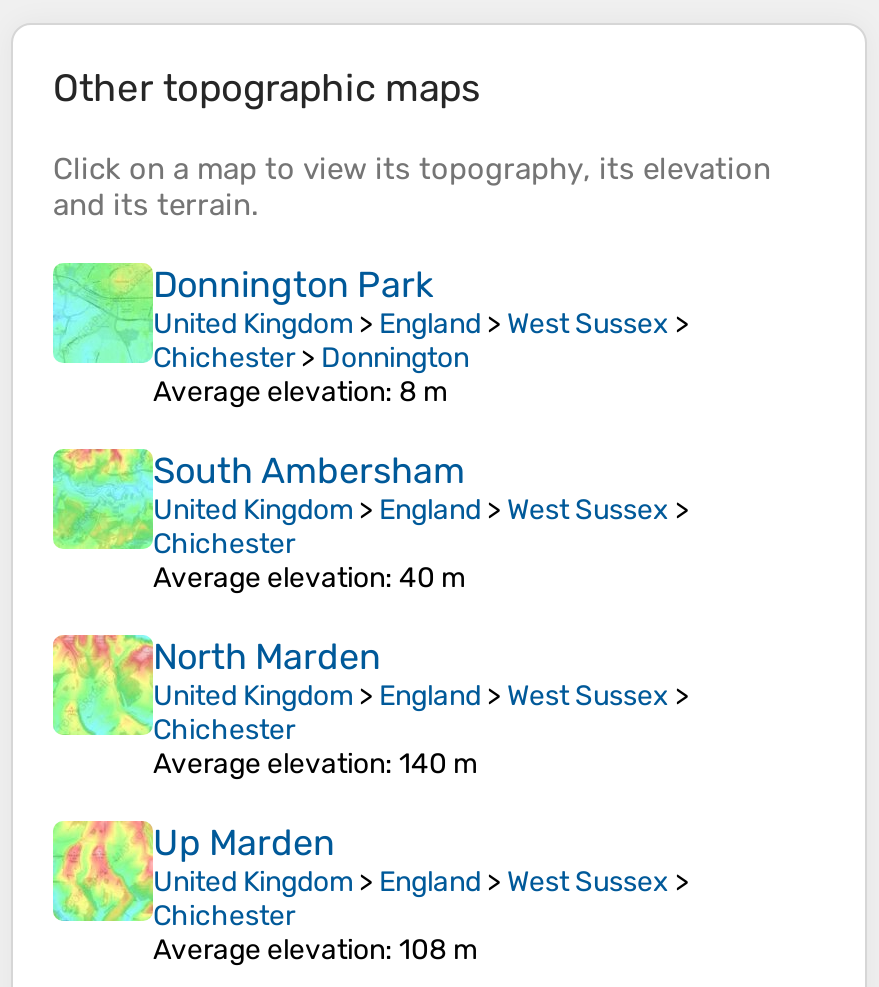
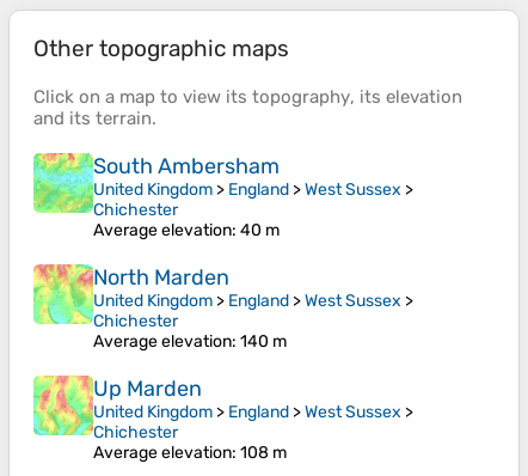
[51,261,689,409] [image] | Donnington Park | United Kingdom > England > West Sussex > | Chichester > Donnington | Average elevation: 8 m -> none

